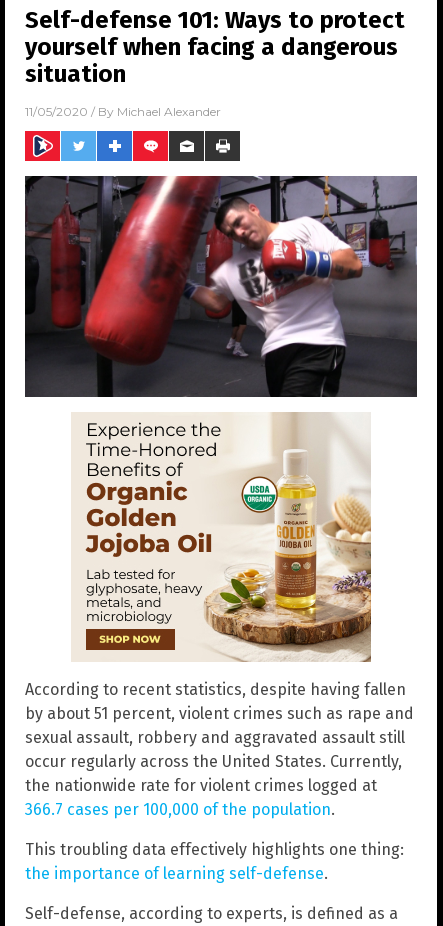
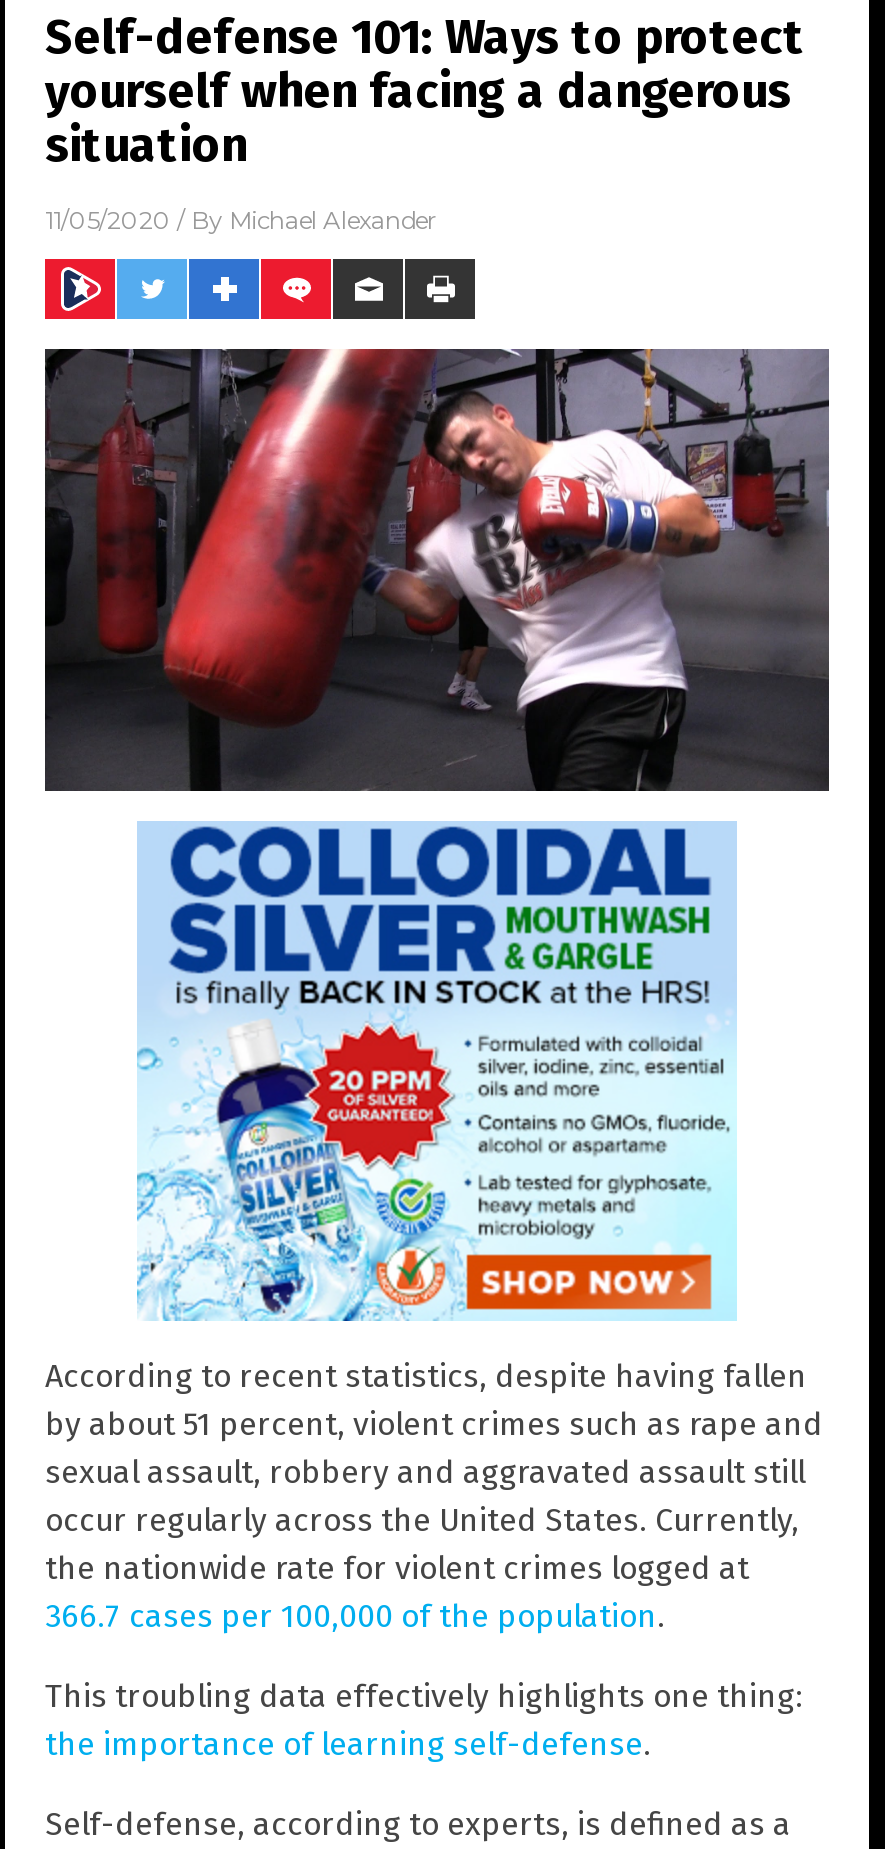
[72,412,372,663] [image] -> [135,821,737,1323] [image]

